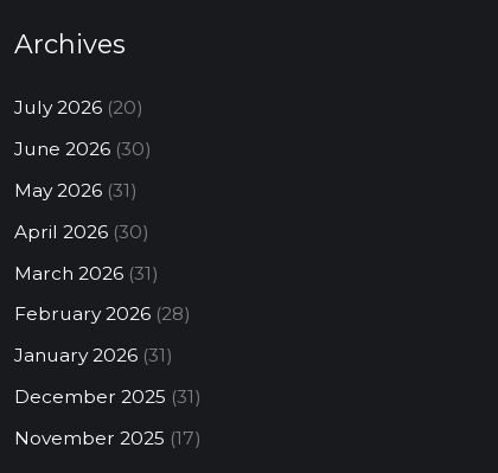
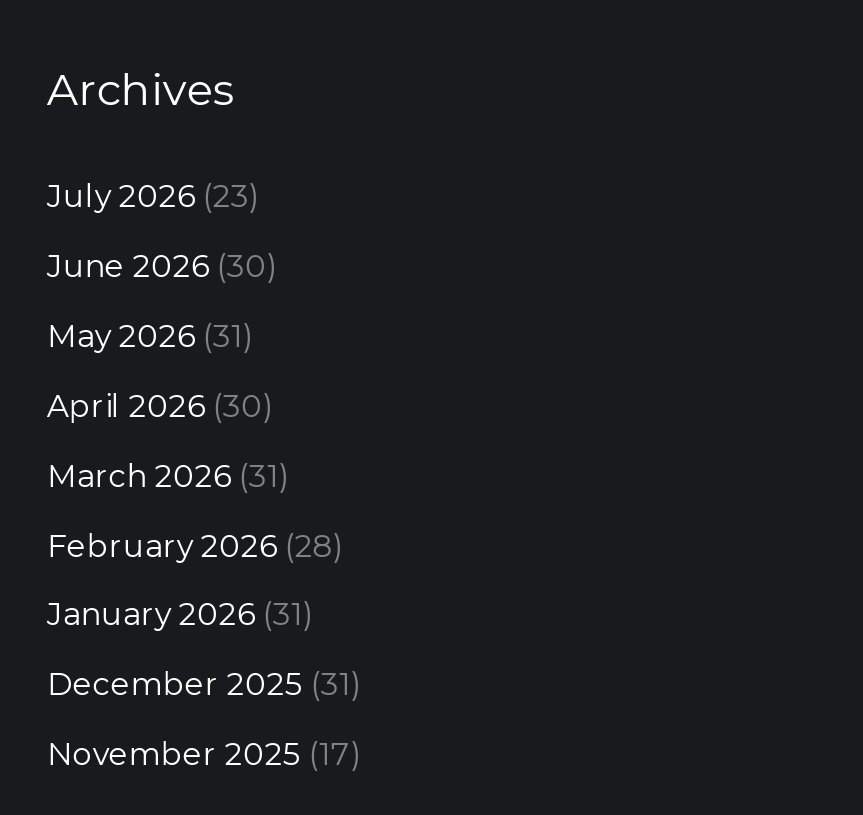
[14,96,143,119] July 2026 (20) -> [47,177,261,215] July 2026 (23)

